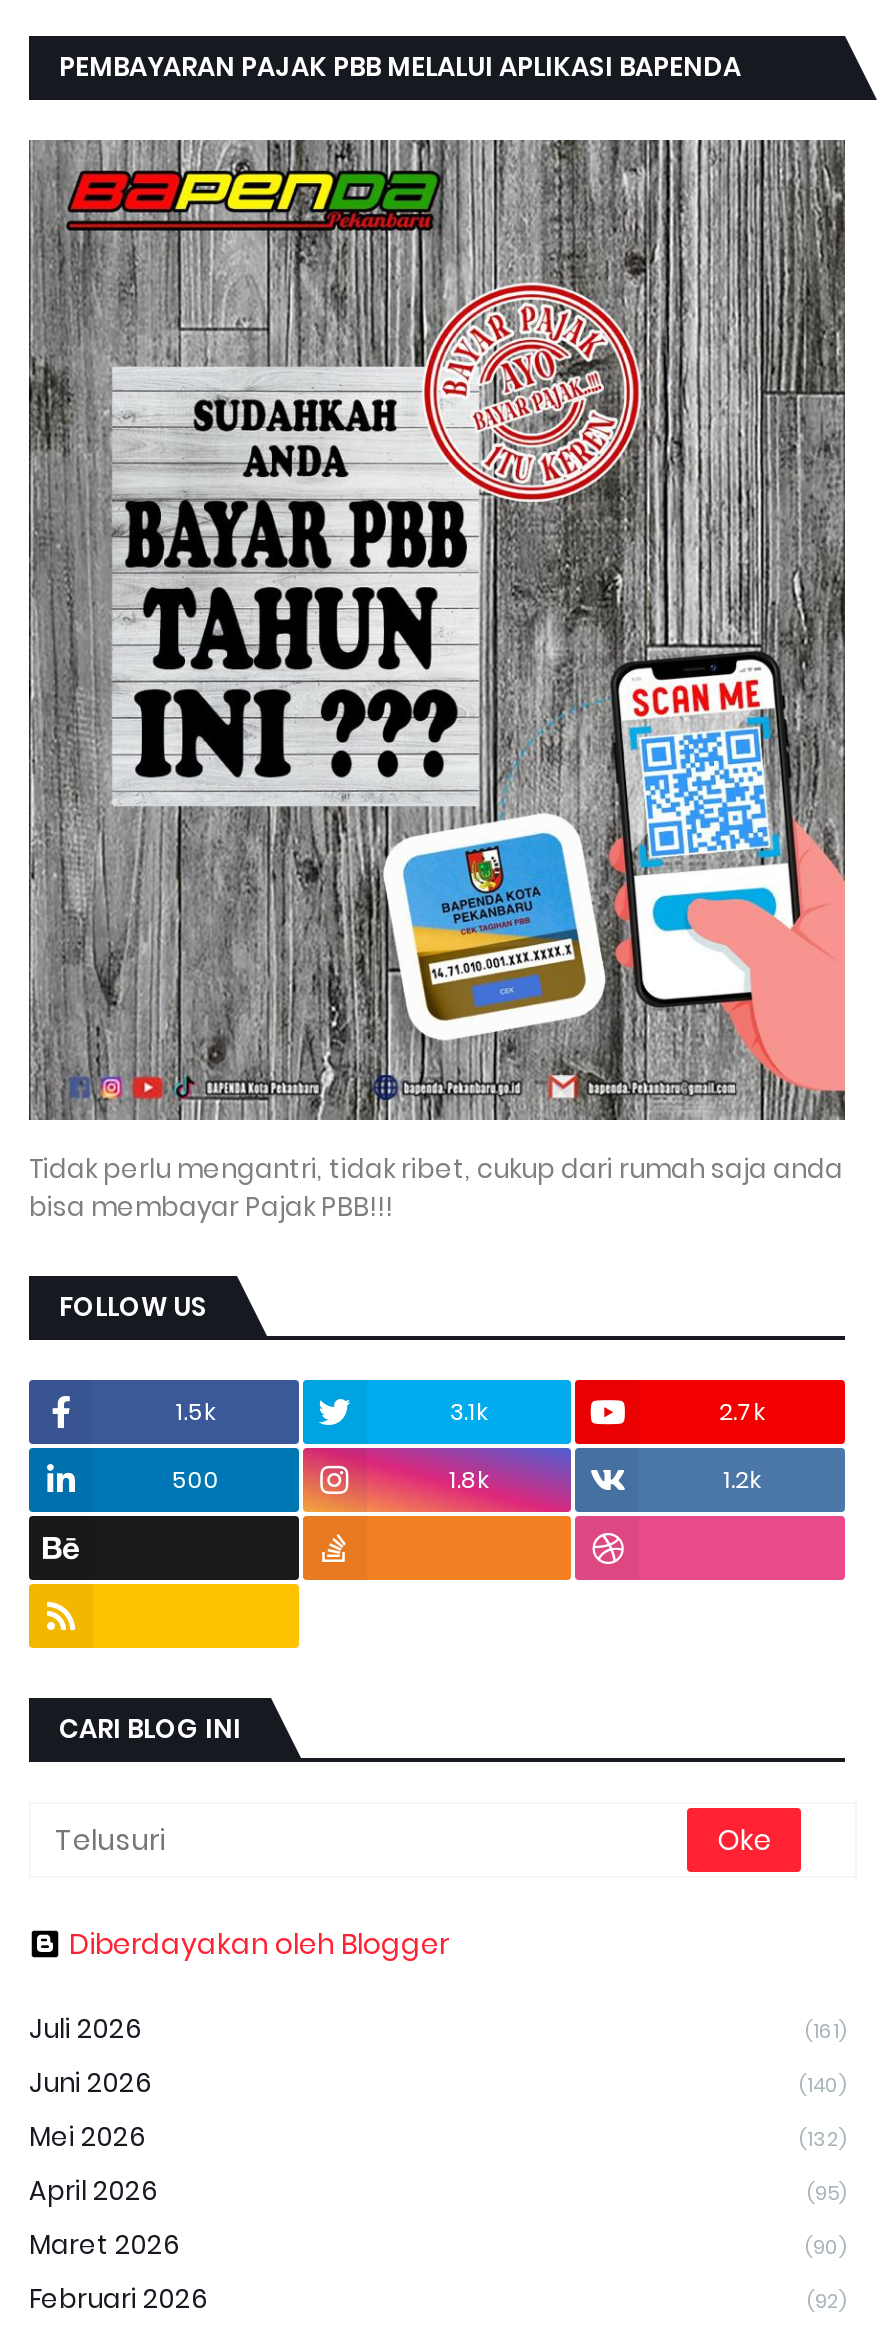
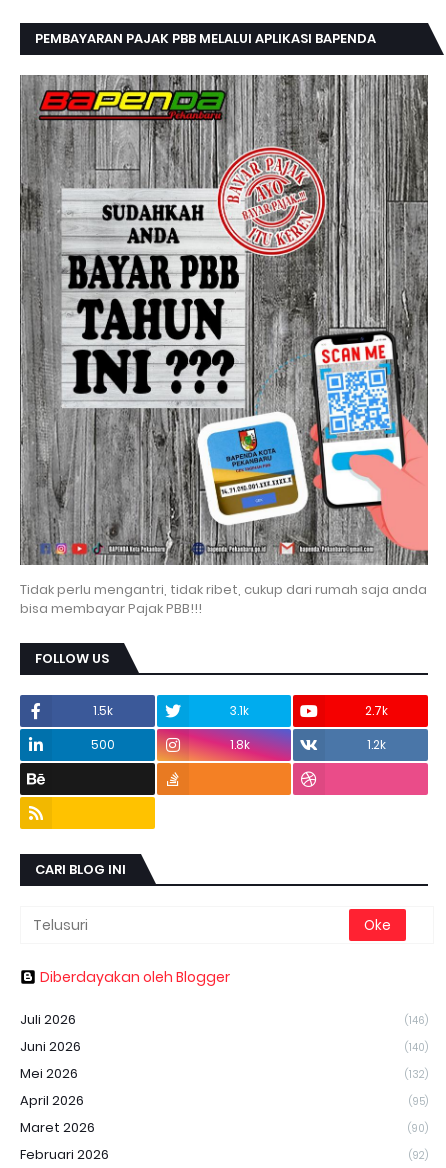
[805,2016,845,2046] (161) -> [405,1013,428,1028] (146)

